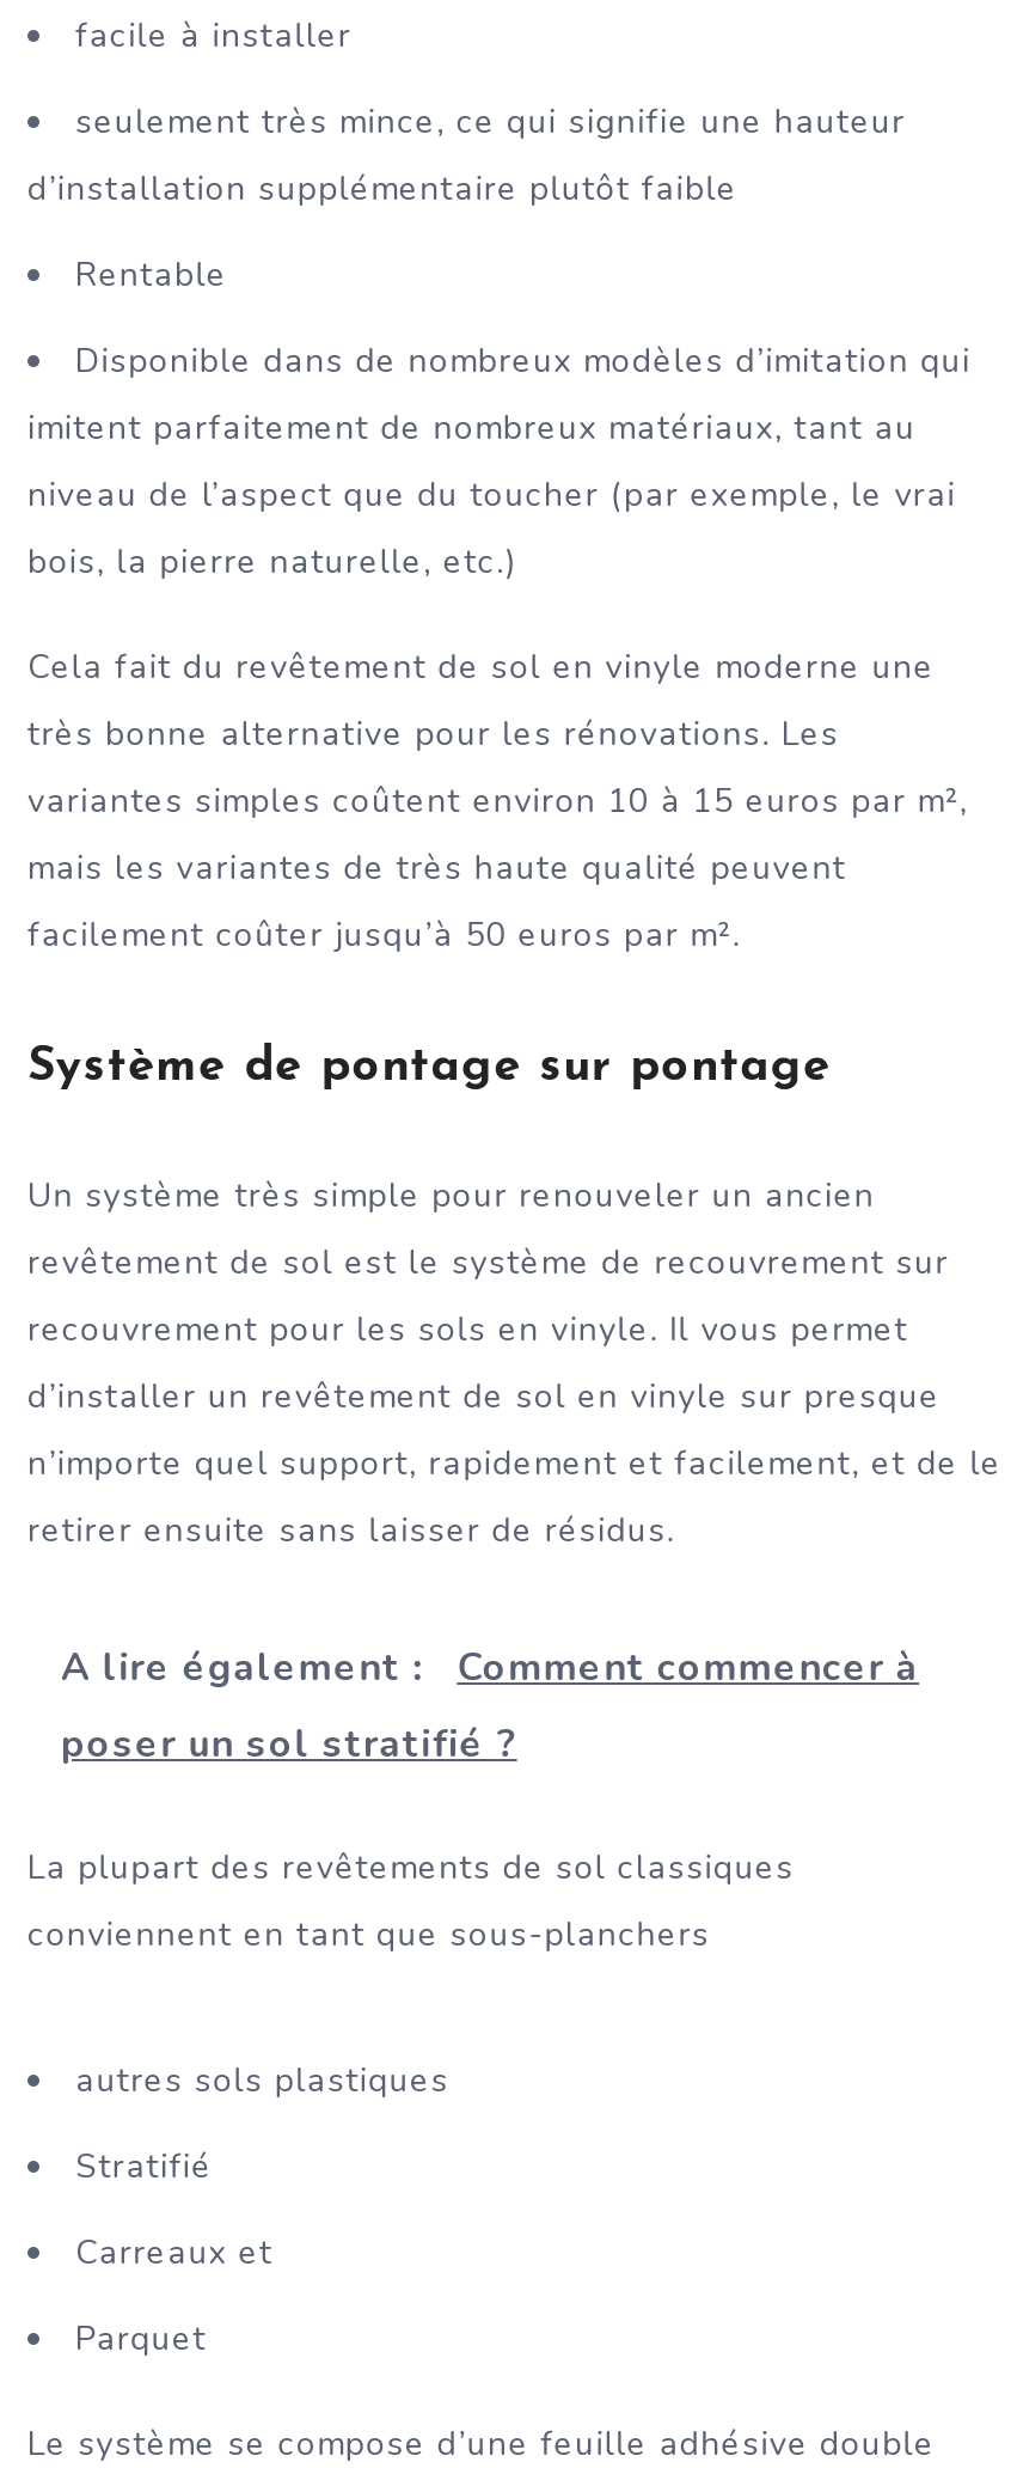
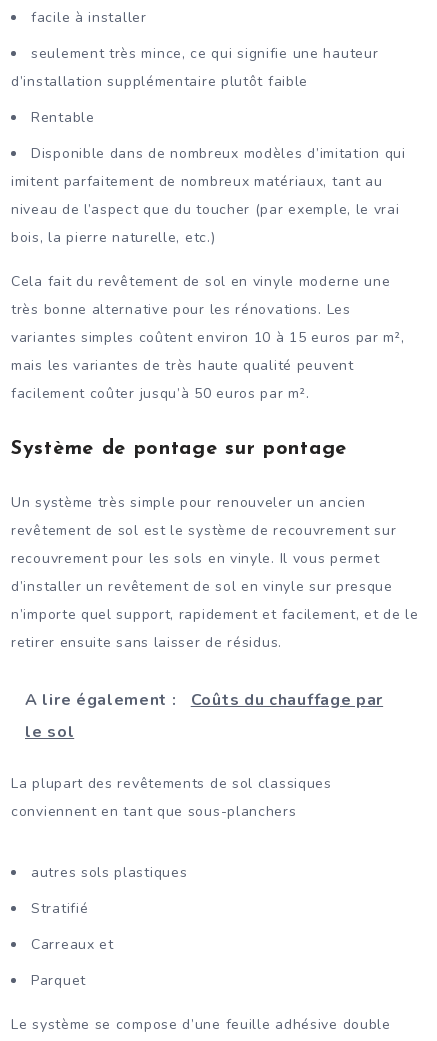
[61,1641,919,1694] A lire également : Comment commencer à -> [25,689,383,711] A lire également : Coûts du chauffage par
[61,1718,517,1770] poser un sol stratifié ? -> [25,721,74,743] le sol

